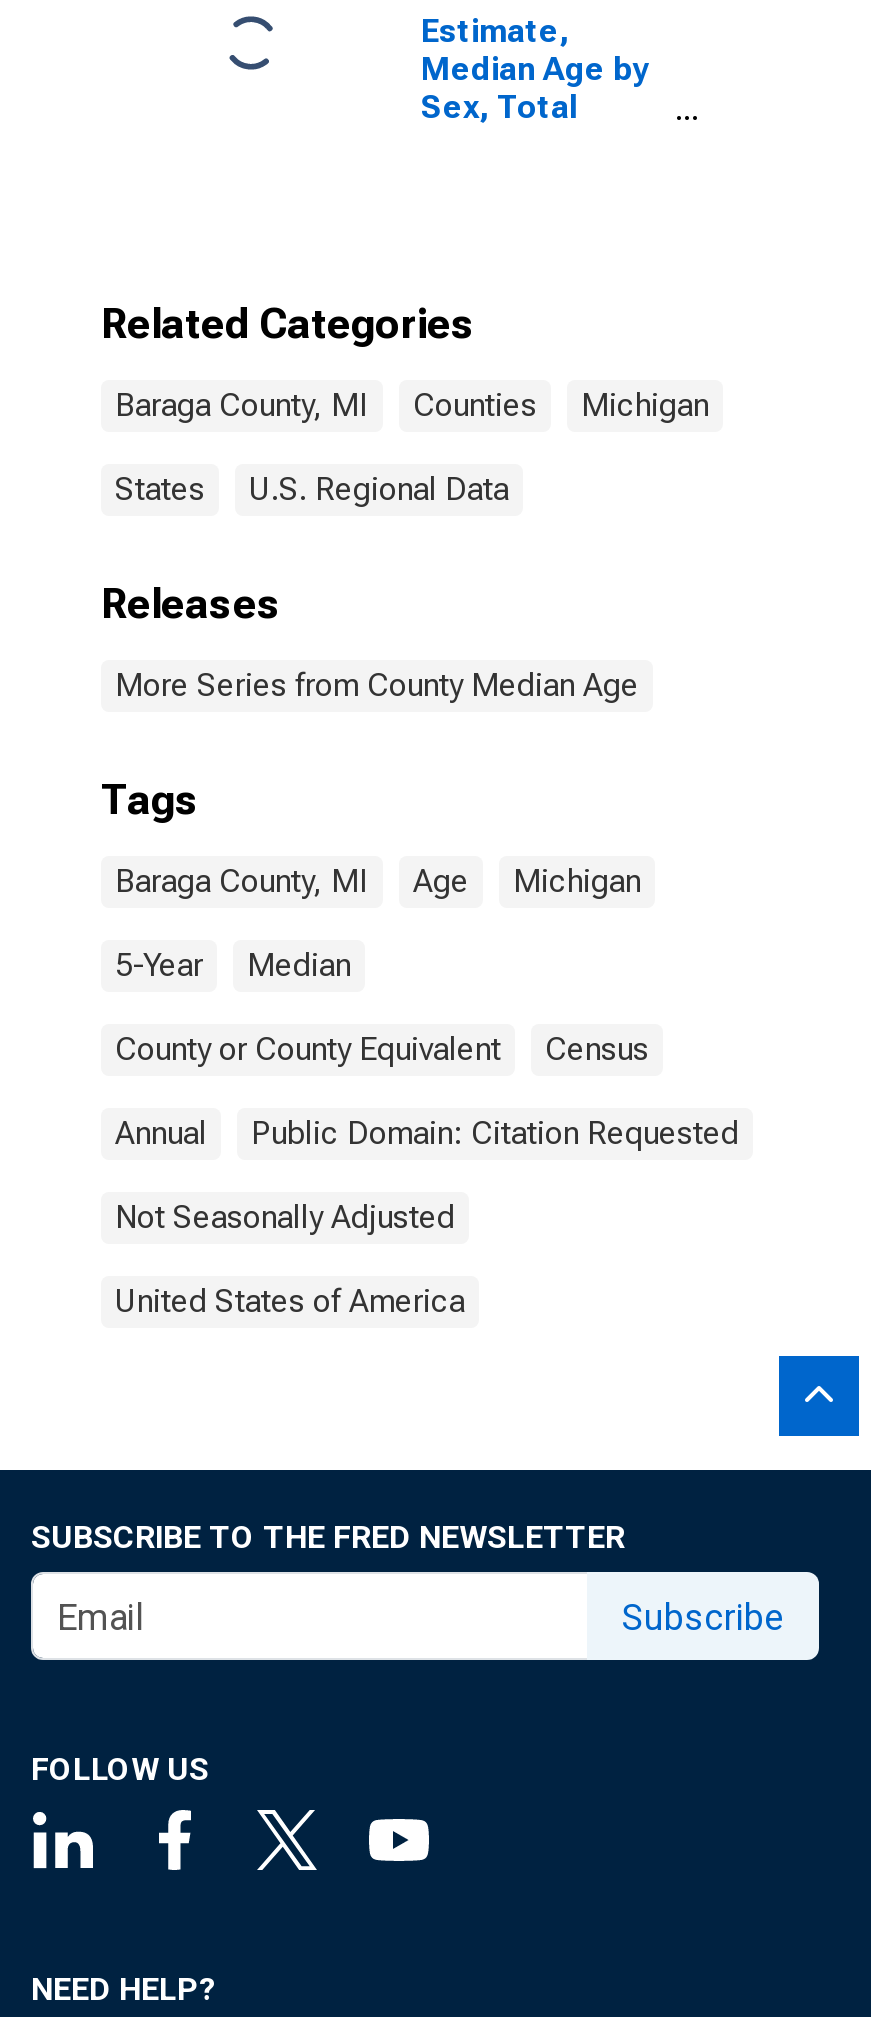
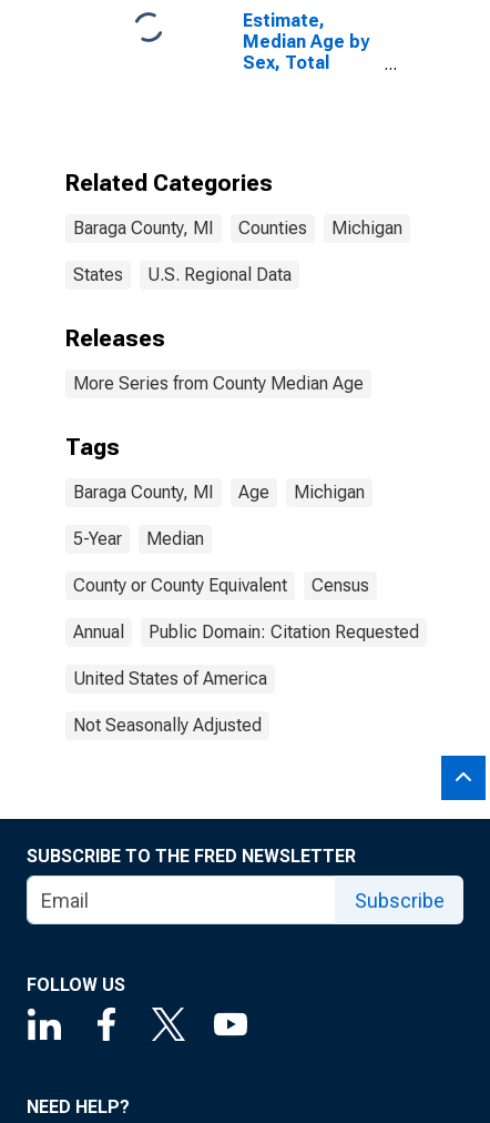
moved [115,1198,455,1236] -> [73,715,262,736]: Not Seasonally Adjusted
moved [115,1282,465,1320] -> [73,668,267,689]: United States of America

